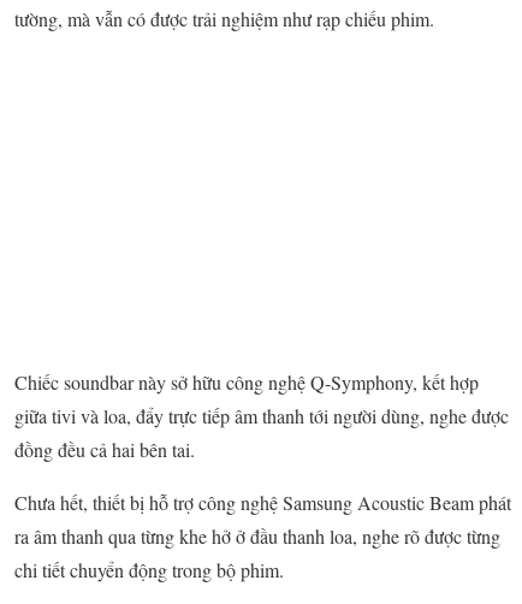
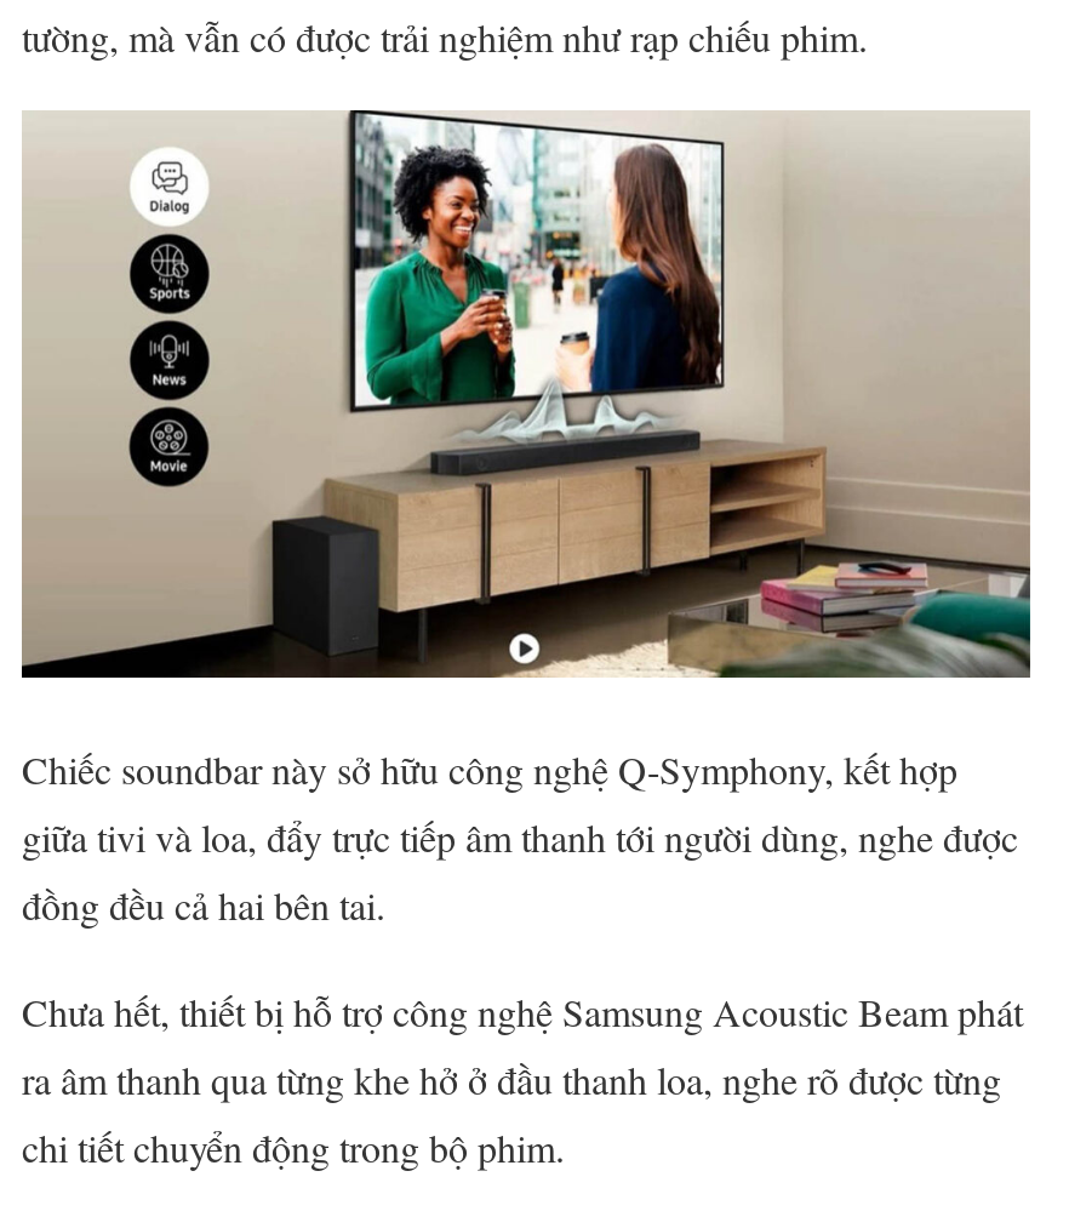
none -> [19,108,1033,680] [image]

